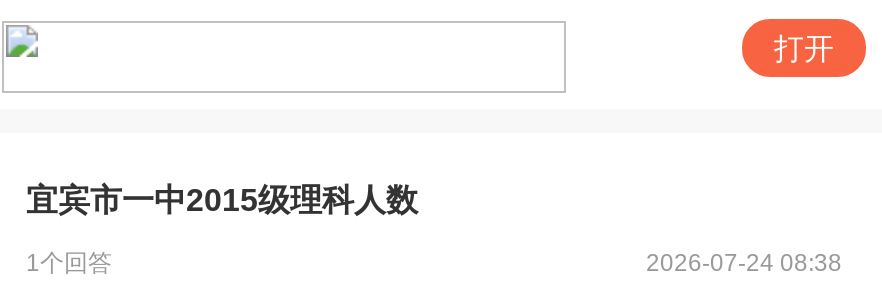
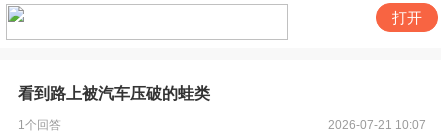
[26,183,418,217] 宜宾市一中2015级理科人数 -> [18,85,210,102] 看到路上被汽车压破的蛙类
[646,249,842,277] 2026-07-24 08:38 -> [328,118,426,132] 2026-07-21 10:07

